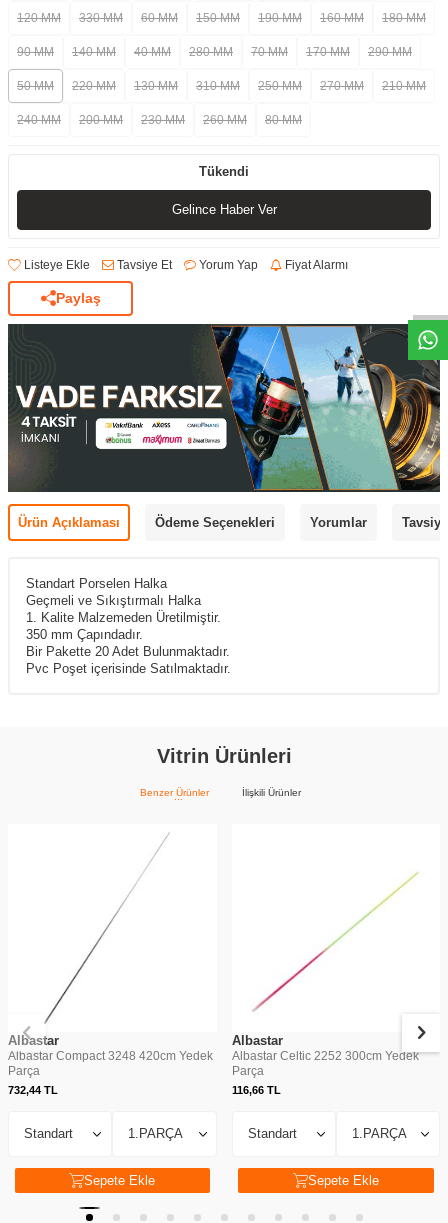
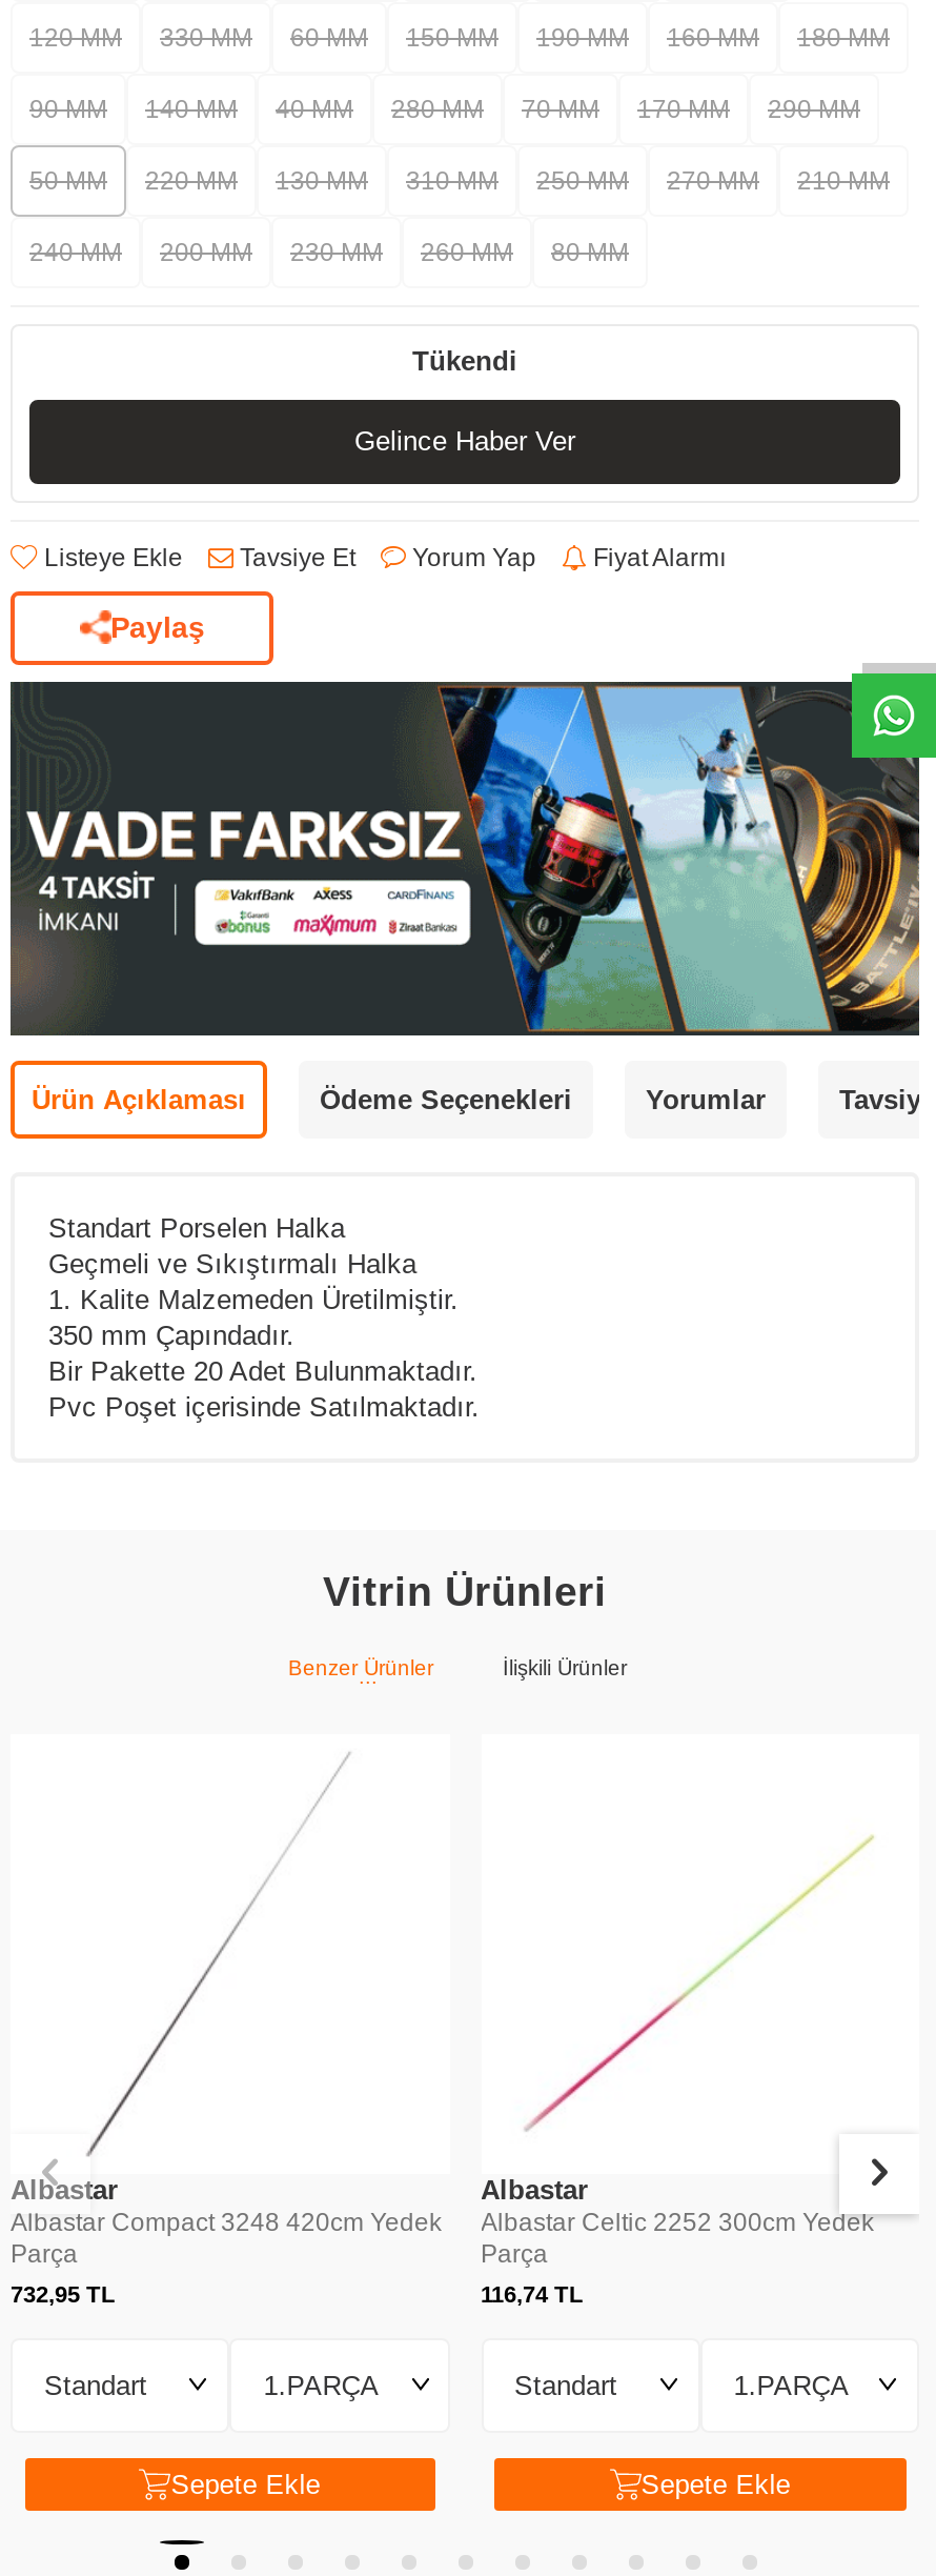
[8,1084,58,1096] 732,44 TL -> [11,2281,116,2306] 732,95 TL
[231,1084,280,1096] 116,66 TL -> [481,2281,584,2306] 116,74 TL

